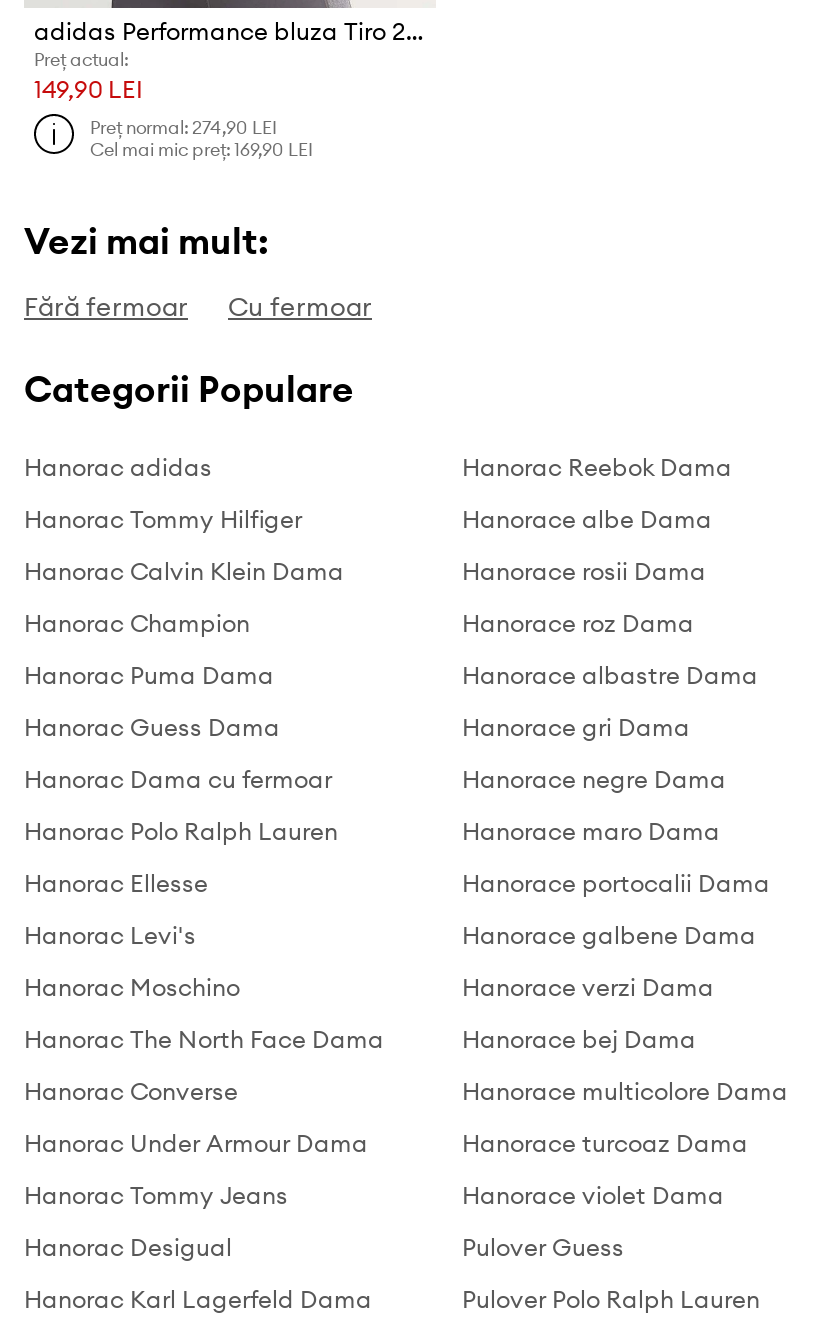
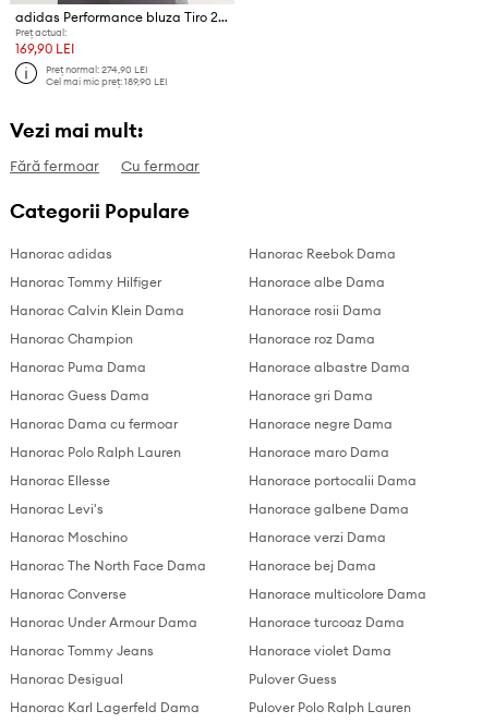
[34,74,142,104] 149,90 LEI -> [15,40,74,57] 169,90 LEI
[90,137,314,159] Cel mai mic preț: 169,90 LEI -> [46,75,168,87] Cel mai mic preț: 189,90 LEI

